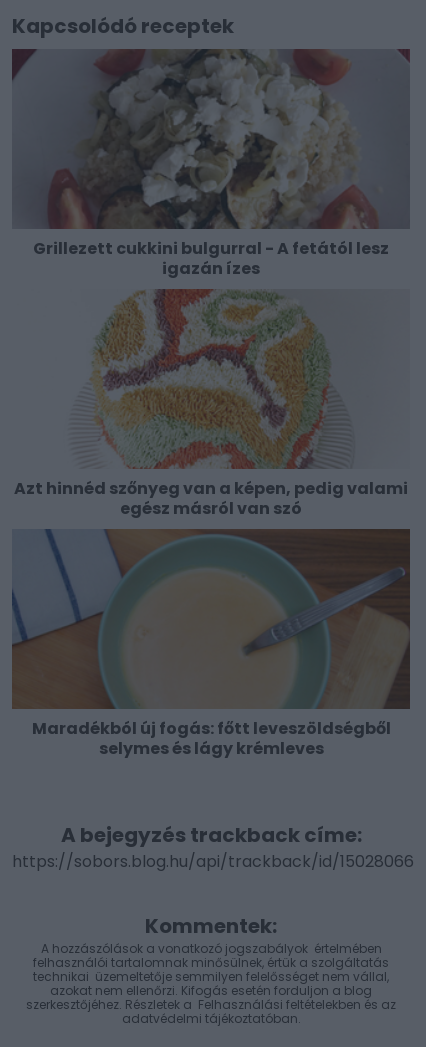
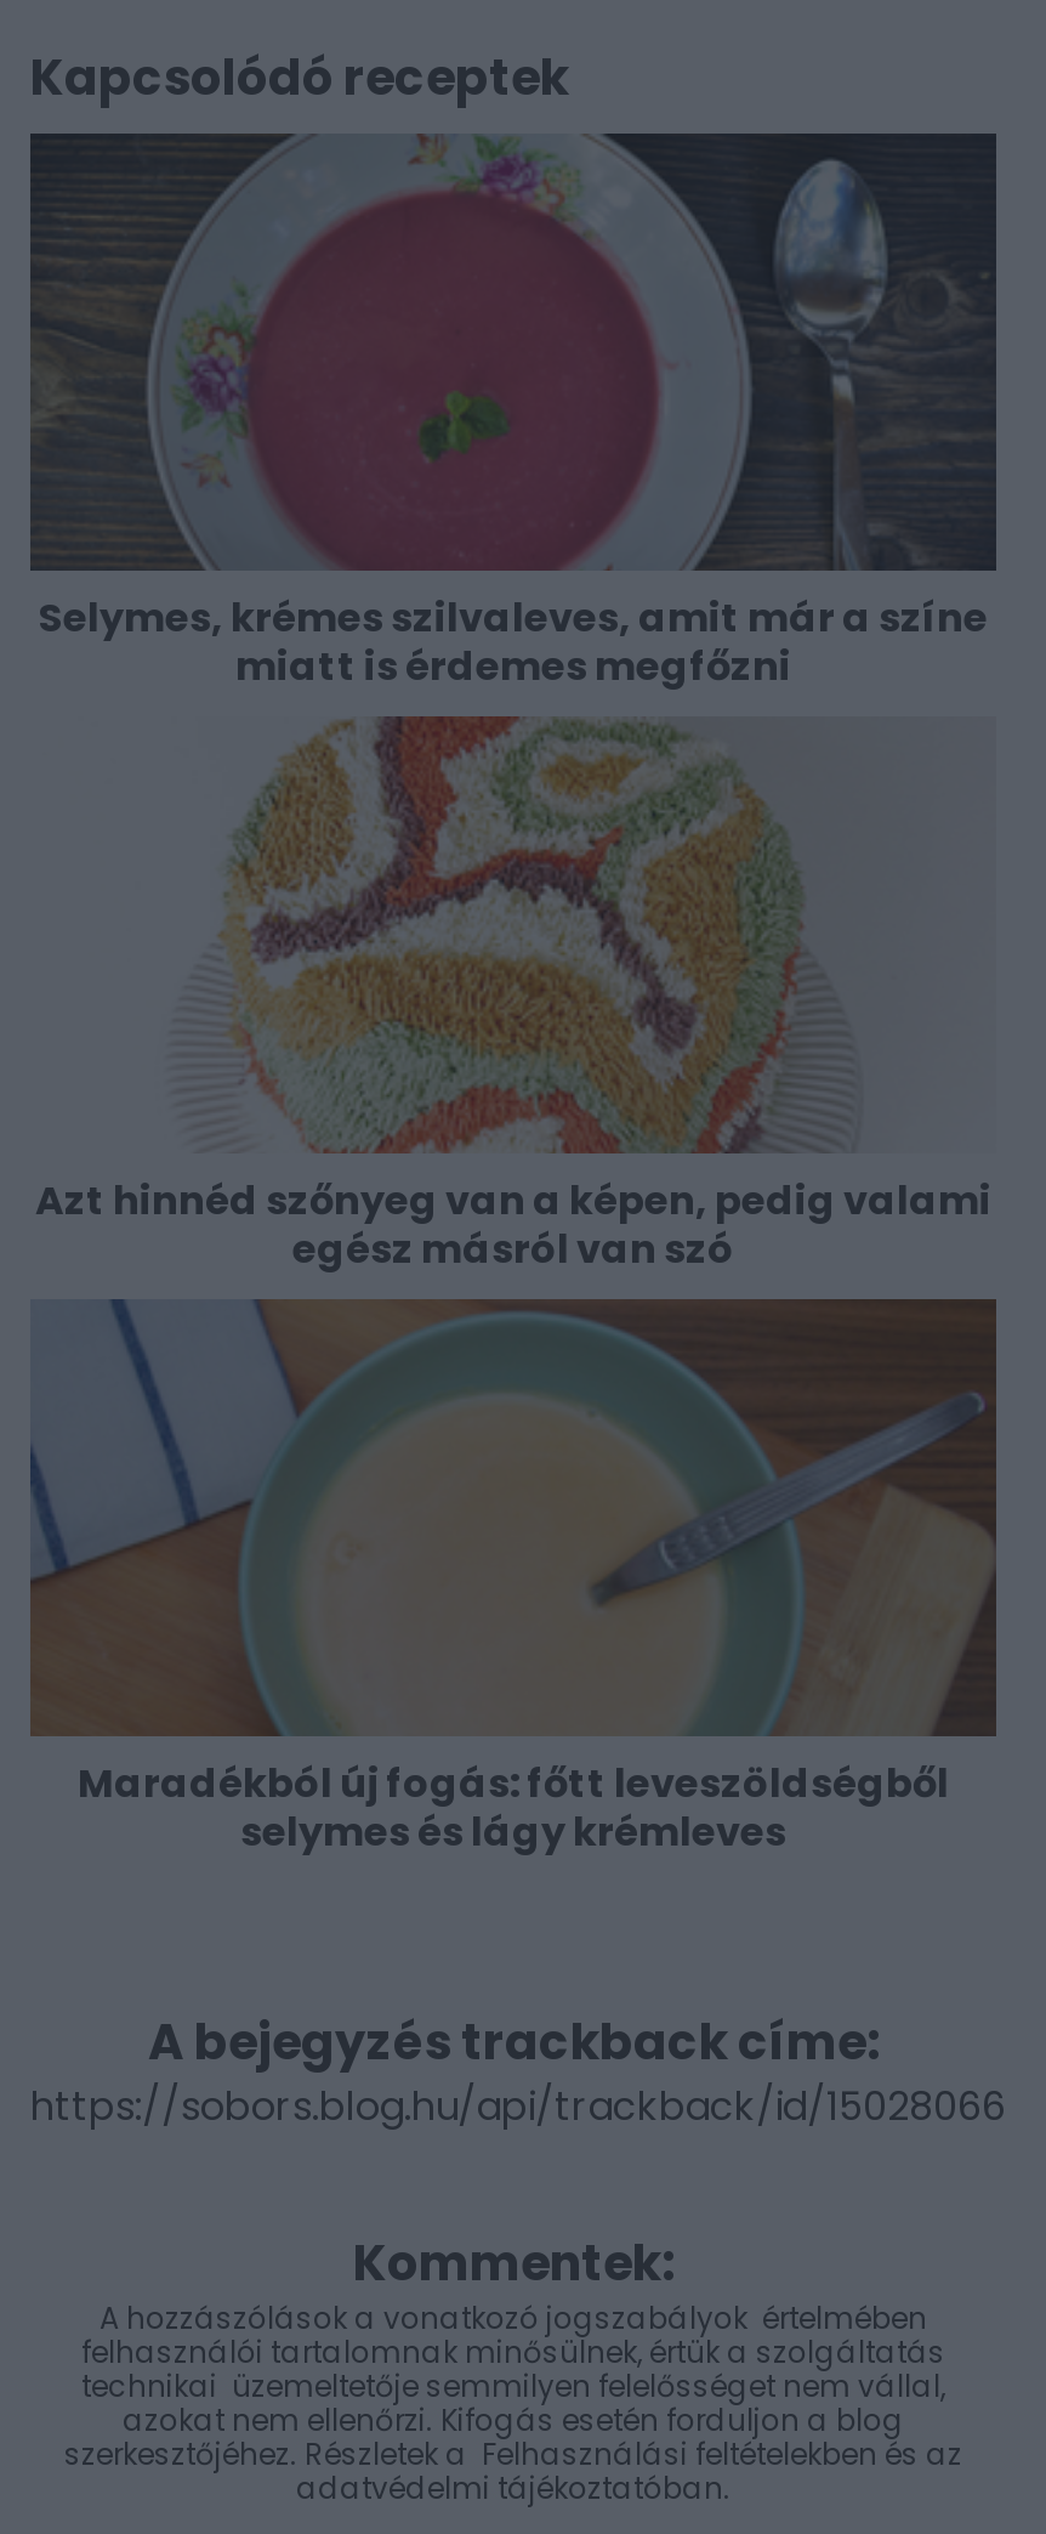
[12,48,410,280] [image] | Grillezett cukkini bulgurral - A fetától lesz | igazán ízes -> [30,131,996,695] [image] | Selymes, krémes szilvaleves, amit már a színe | miatt is érdemes megfőzni

